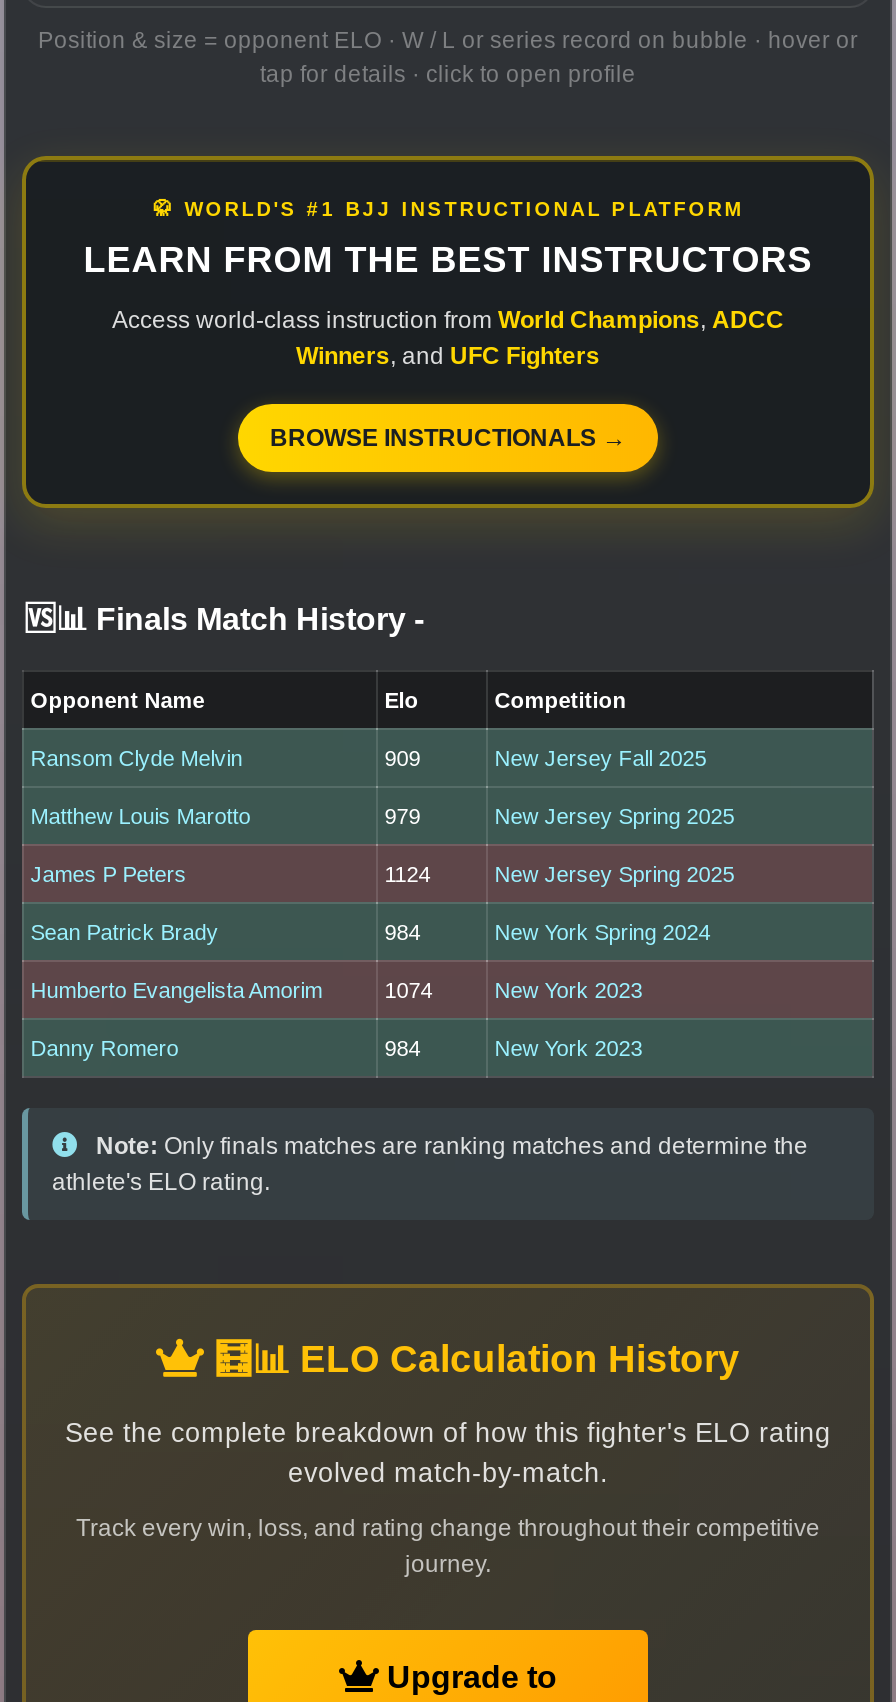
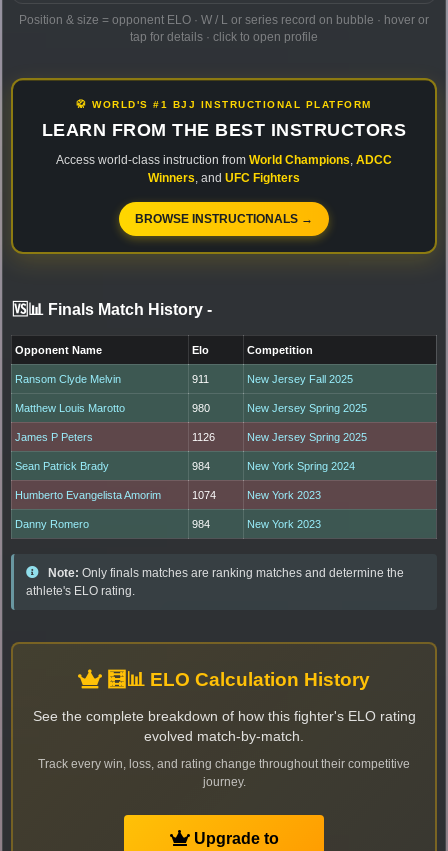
[384,747,420,771] 909 -> [192,373,209,385] 911
[384,805,420,829] 979 -> [192,402,210,414] 980
[384,863,430,887] 1124 -> [192,431,215,443] 1126

